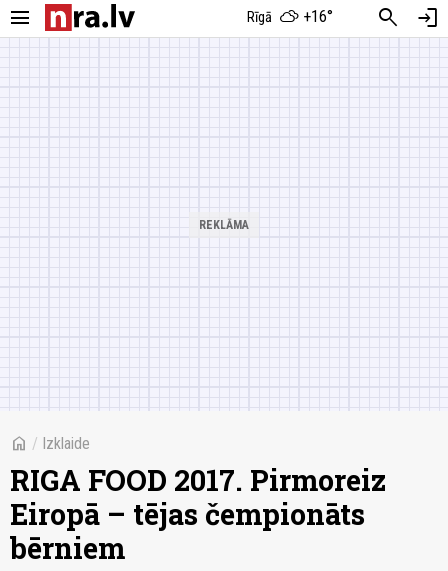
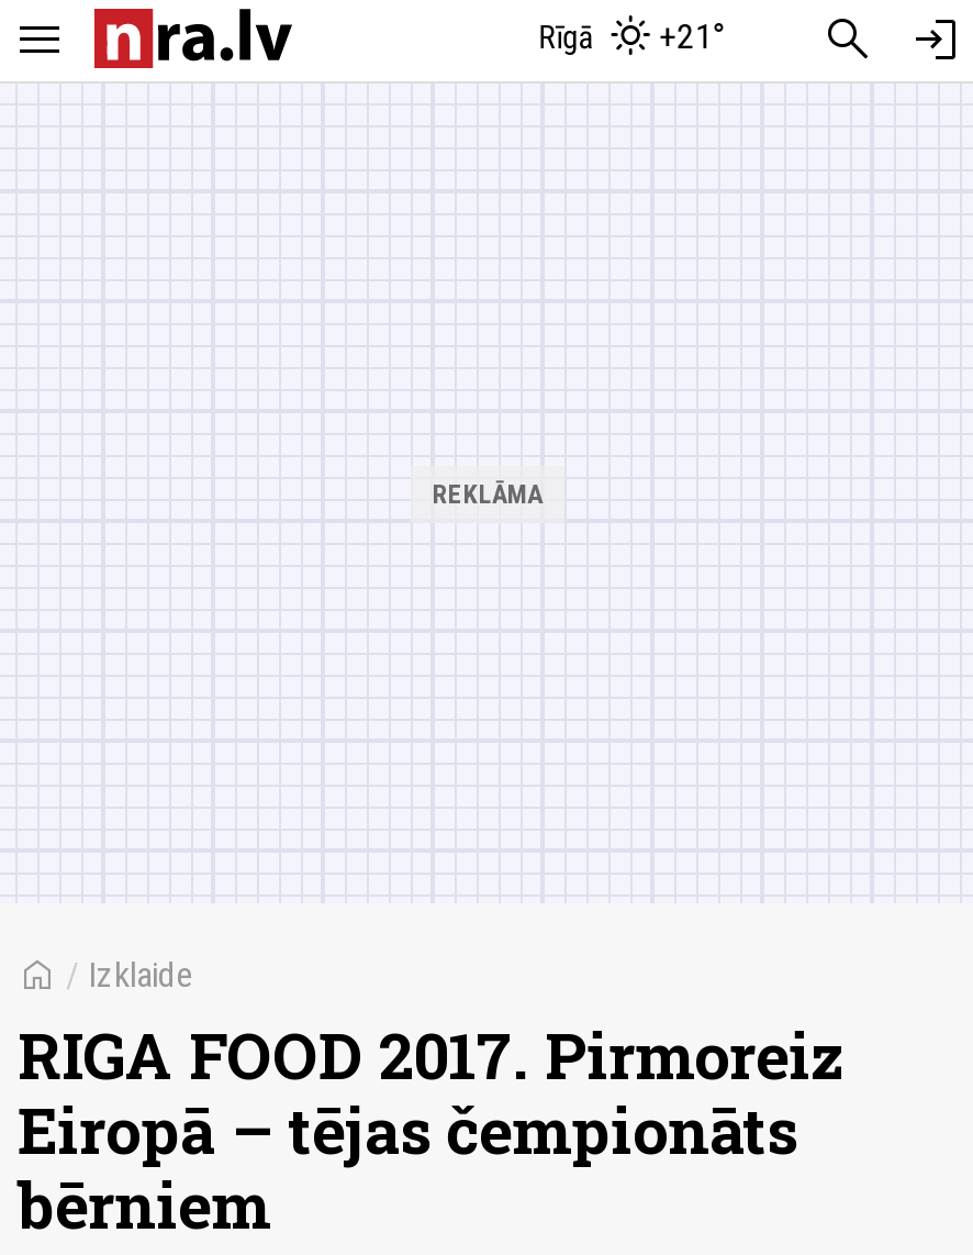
[247,7,333,26] Rīgā +16° -> [539,15,725,57] Rīgā +21°

